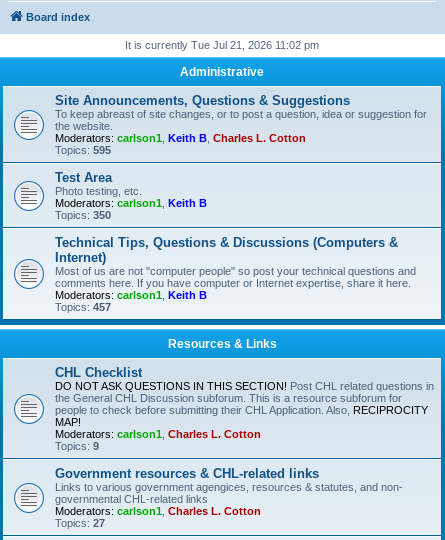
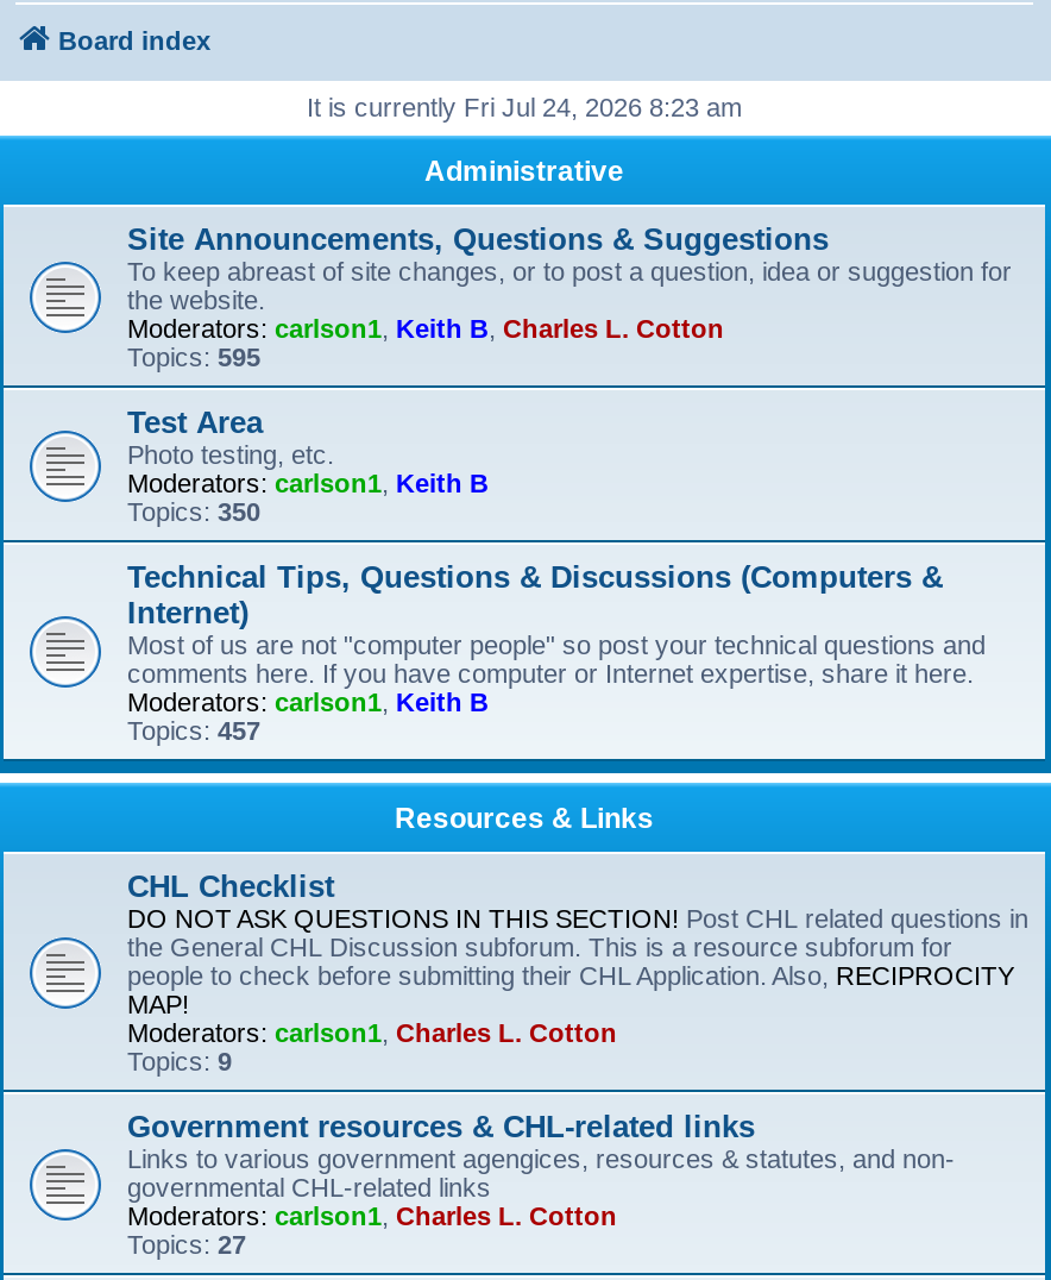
[125,39,319,51] It is currently Tue Jul 21, 2026 11:02 pm -> [307,93,742,121] It is currently Fri Jul 24, 2026 8:23 am

